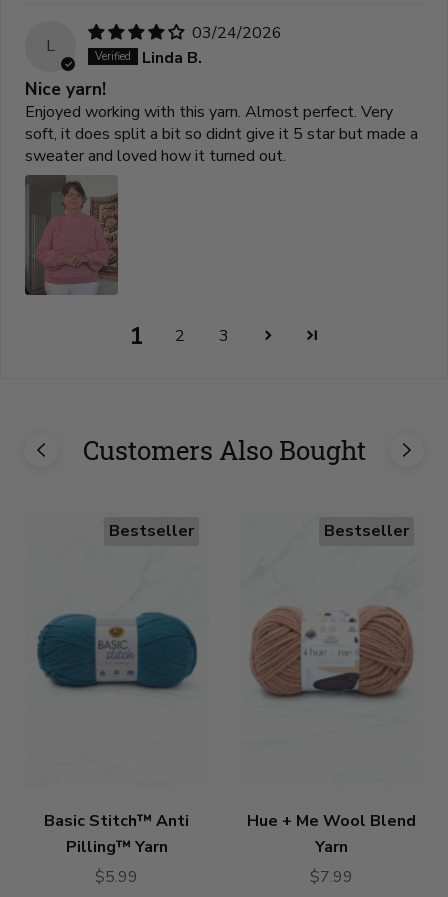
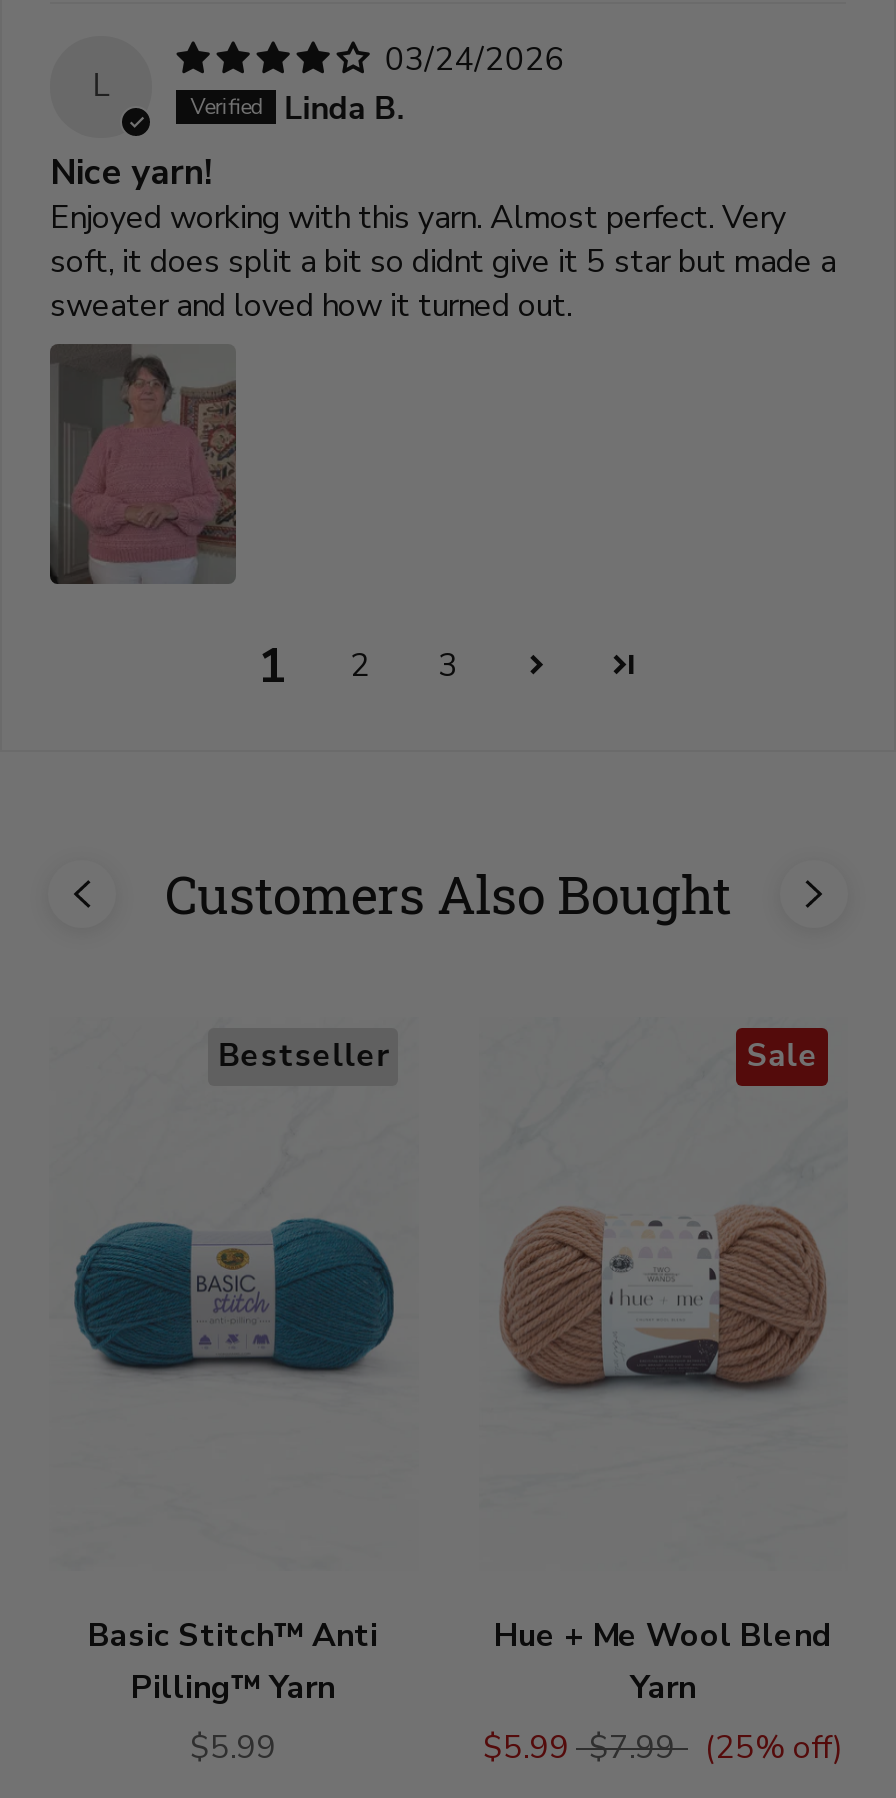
[324,520,409,542] Bestseller -> [746,1035,818,1079] Sale
[310,866,353,888] $7.99 -> [483,1727,843,1771] $5.99 $7.99 | (25% off)

